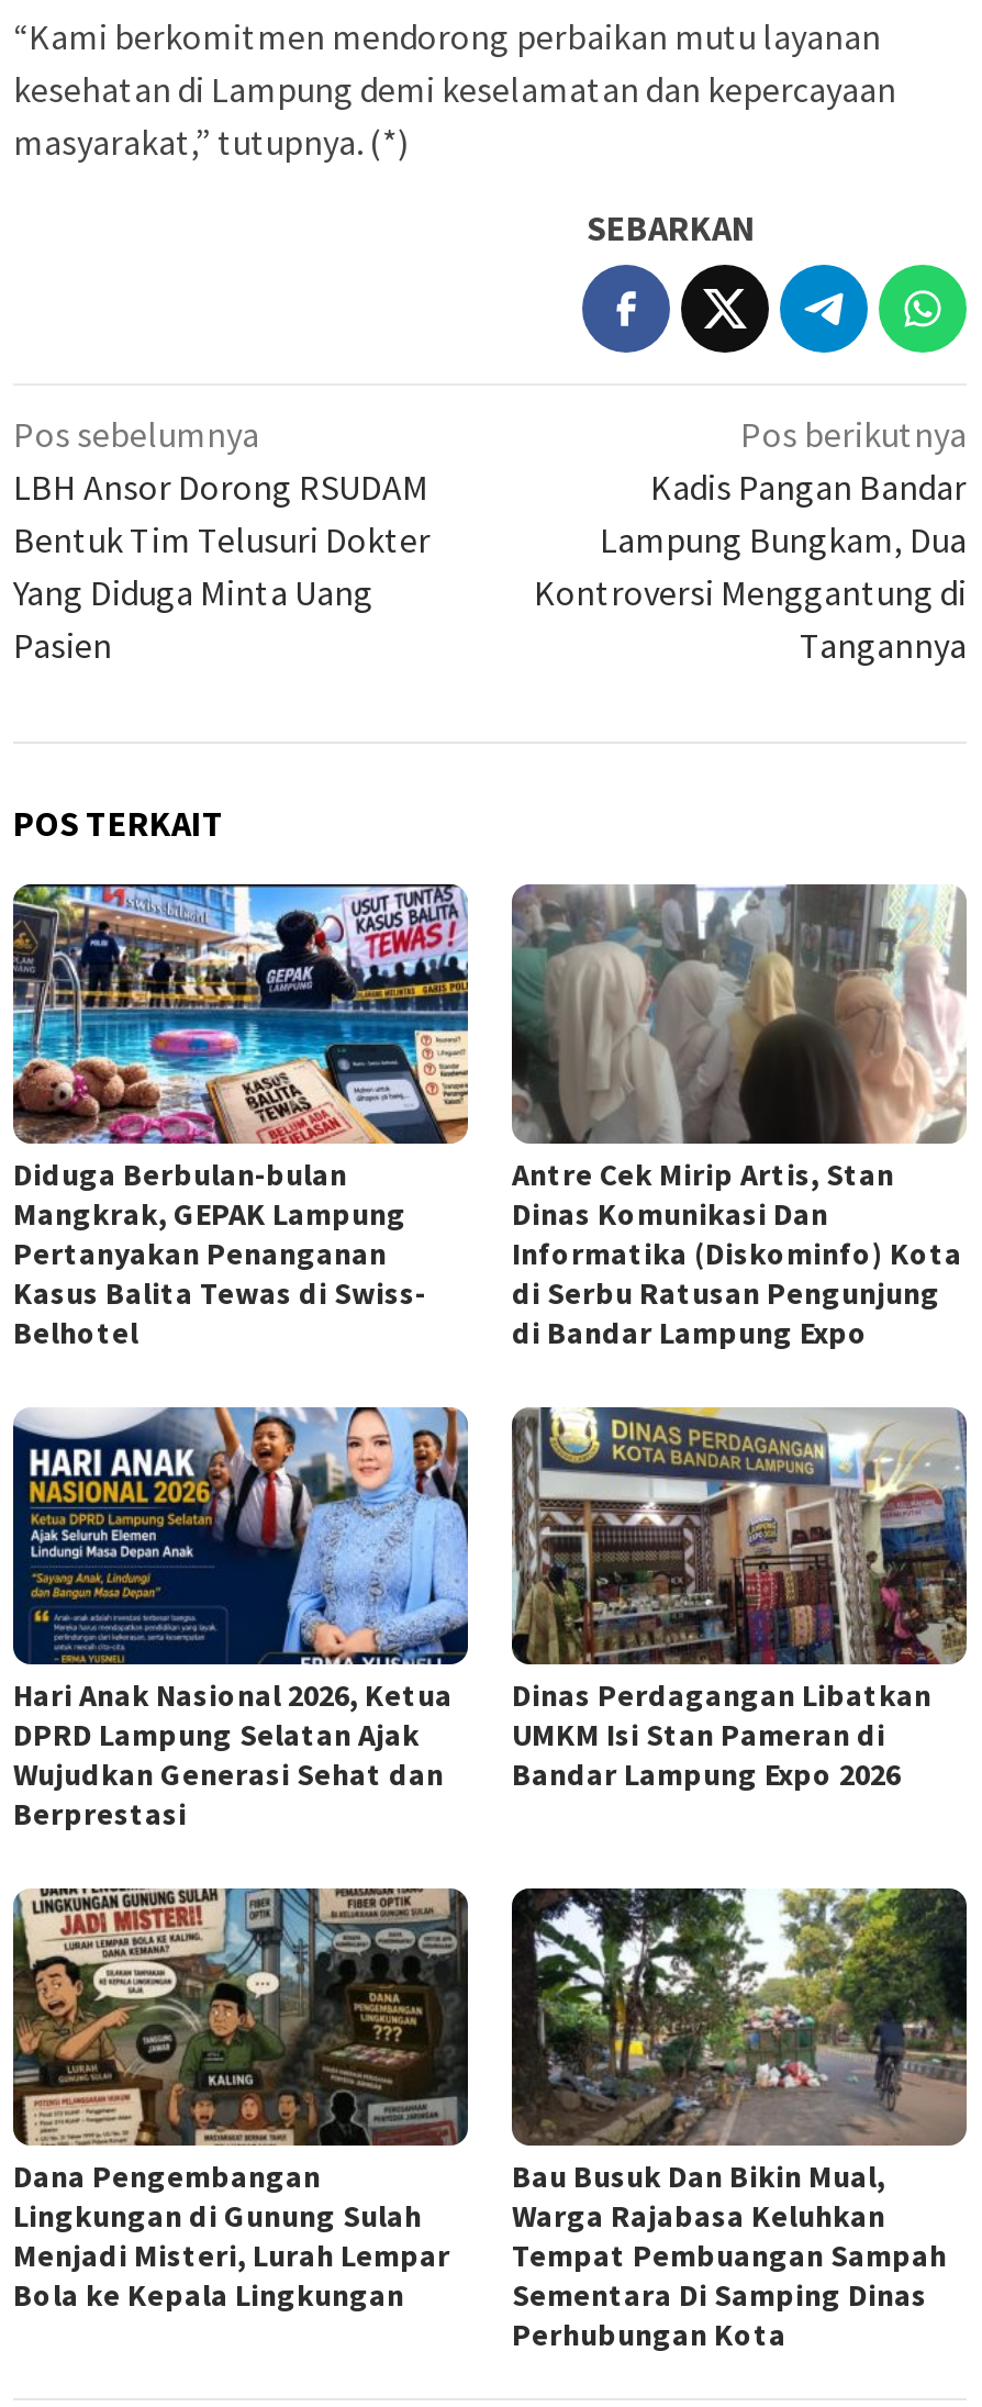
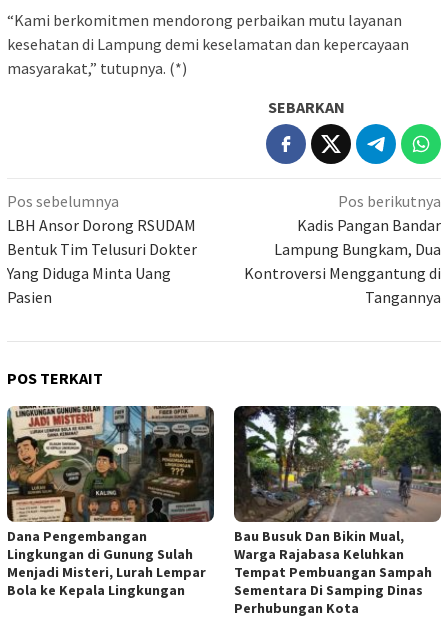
[11,882,470,1351] [image] | Diduga Berbulan-bulan | Mangkrak, GEPAK Lampung | Pertanyakan Penanganan | Kasus Balita Tewas di Swiss- | Belhotel -> none
[510,882,967,1351] [image] | Antre Cek Mirip Artis, Stan | Dinas Komunikasi Dan | Informatika (Diskominfo) Kota | di Serbu Ratusan Pengunjung | di Bandar Lampung Expo -> none
[11,1405,470,1833] [image] | Hari Anak Nasional 2026, Ketua | DPRD Lampung Selatan Ajak | Wujudkan Generasi Sehat dan | Berprestasi -> none
[510,1405,969,1794] [image] | Dinas Perdagangan Libatkan | UMKM Isi Stan Pameran di | Bandar Lampung Expo 2026 -> none

